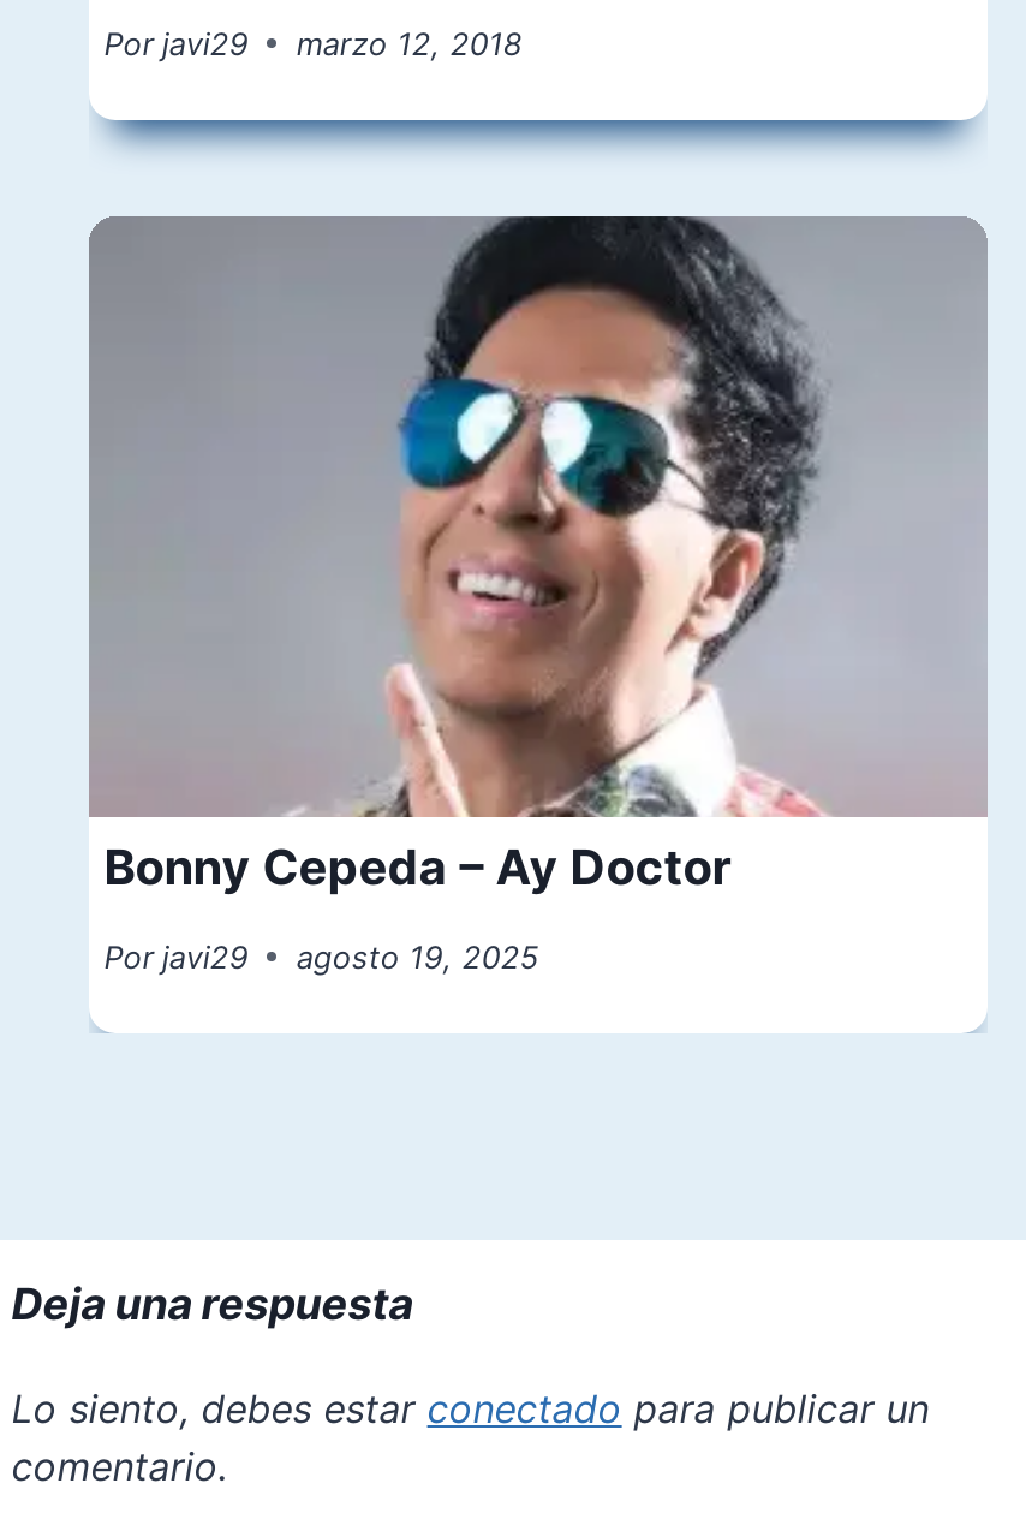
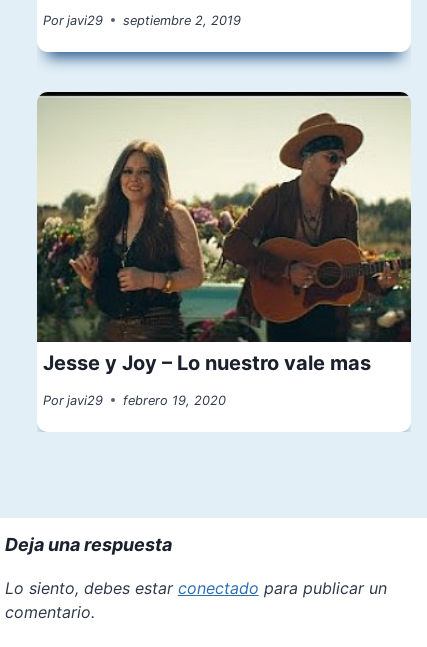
[104,25,522,61] Por javi29 marzo 12, 2018 -> [43,12,241,27] Por javi29 septiembre 2, 2019
[89,214,988,896] [image] | Bonny Cepeda – Ay Doctor -> [37,92,412,375] [image] | Jesse y Joy – Lo nuestro vale mas
[104,939,539,975] Por javi29 agosto 19, 2025 -> [43,393,226,408] Por javi29 febrero 19, 2020

